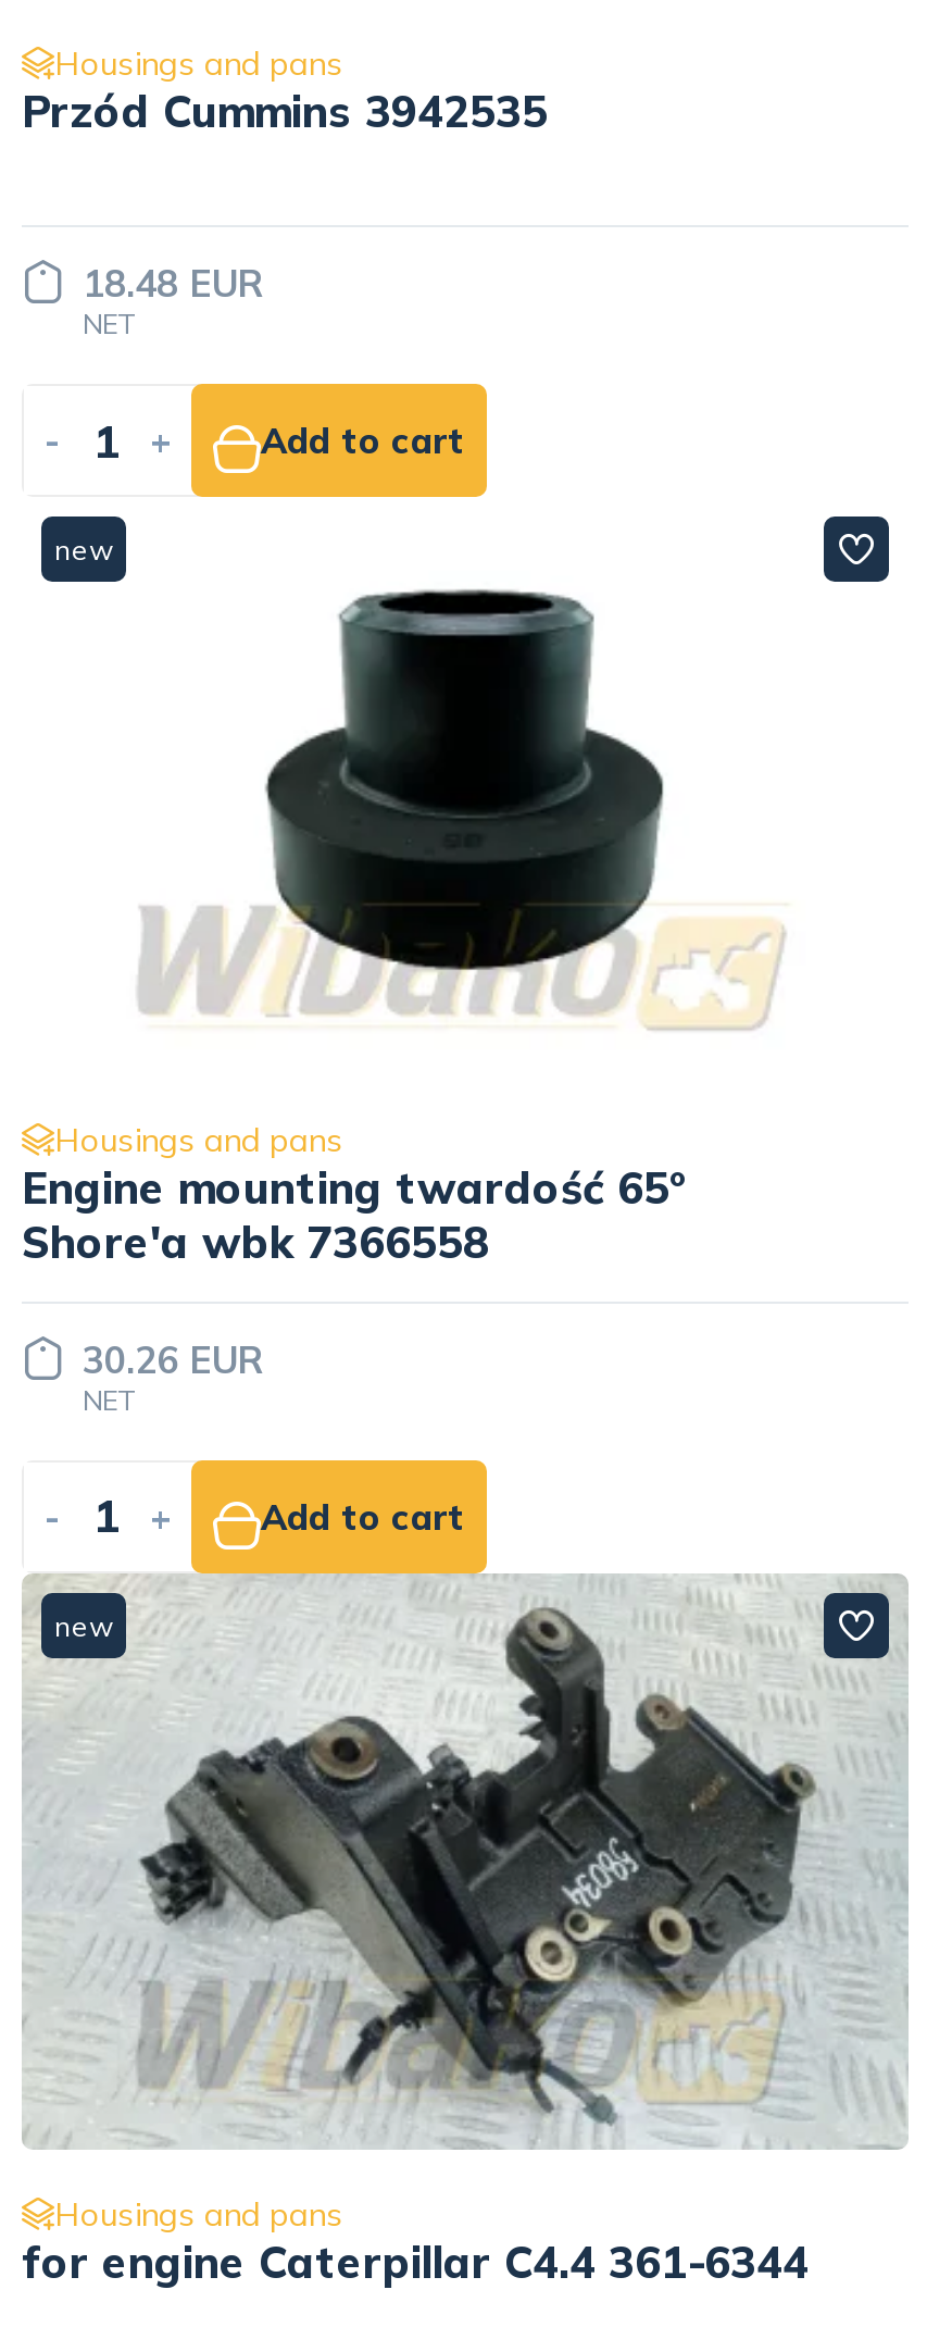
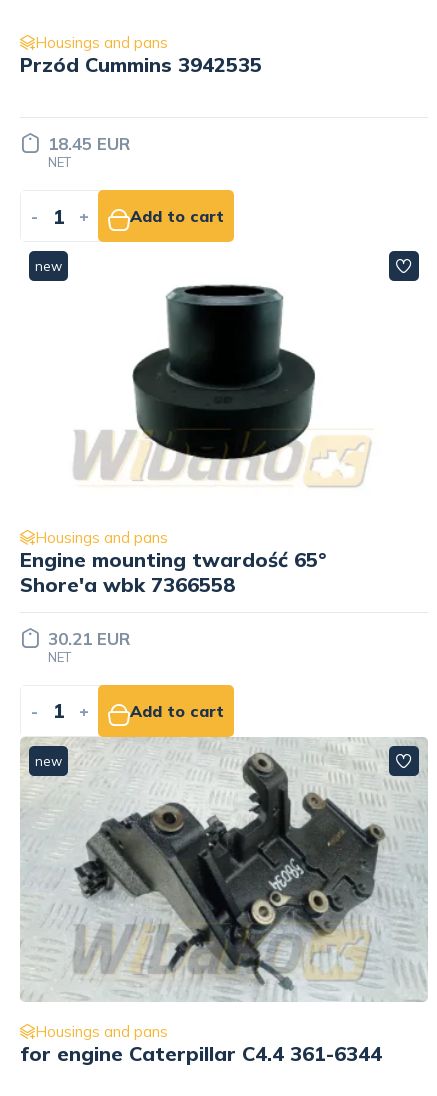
[83,260,261,306] 18.48 EUR -> [48,133,130,154] 18.45 EUR
[83,1335,261,1381] 30.26 EUR -> [48,627,130,648] 30.21 EUR

